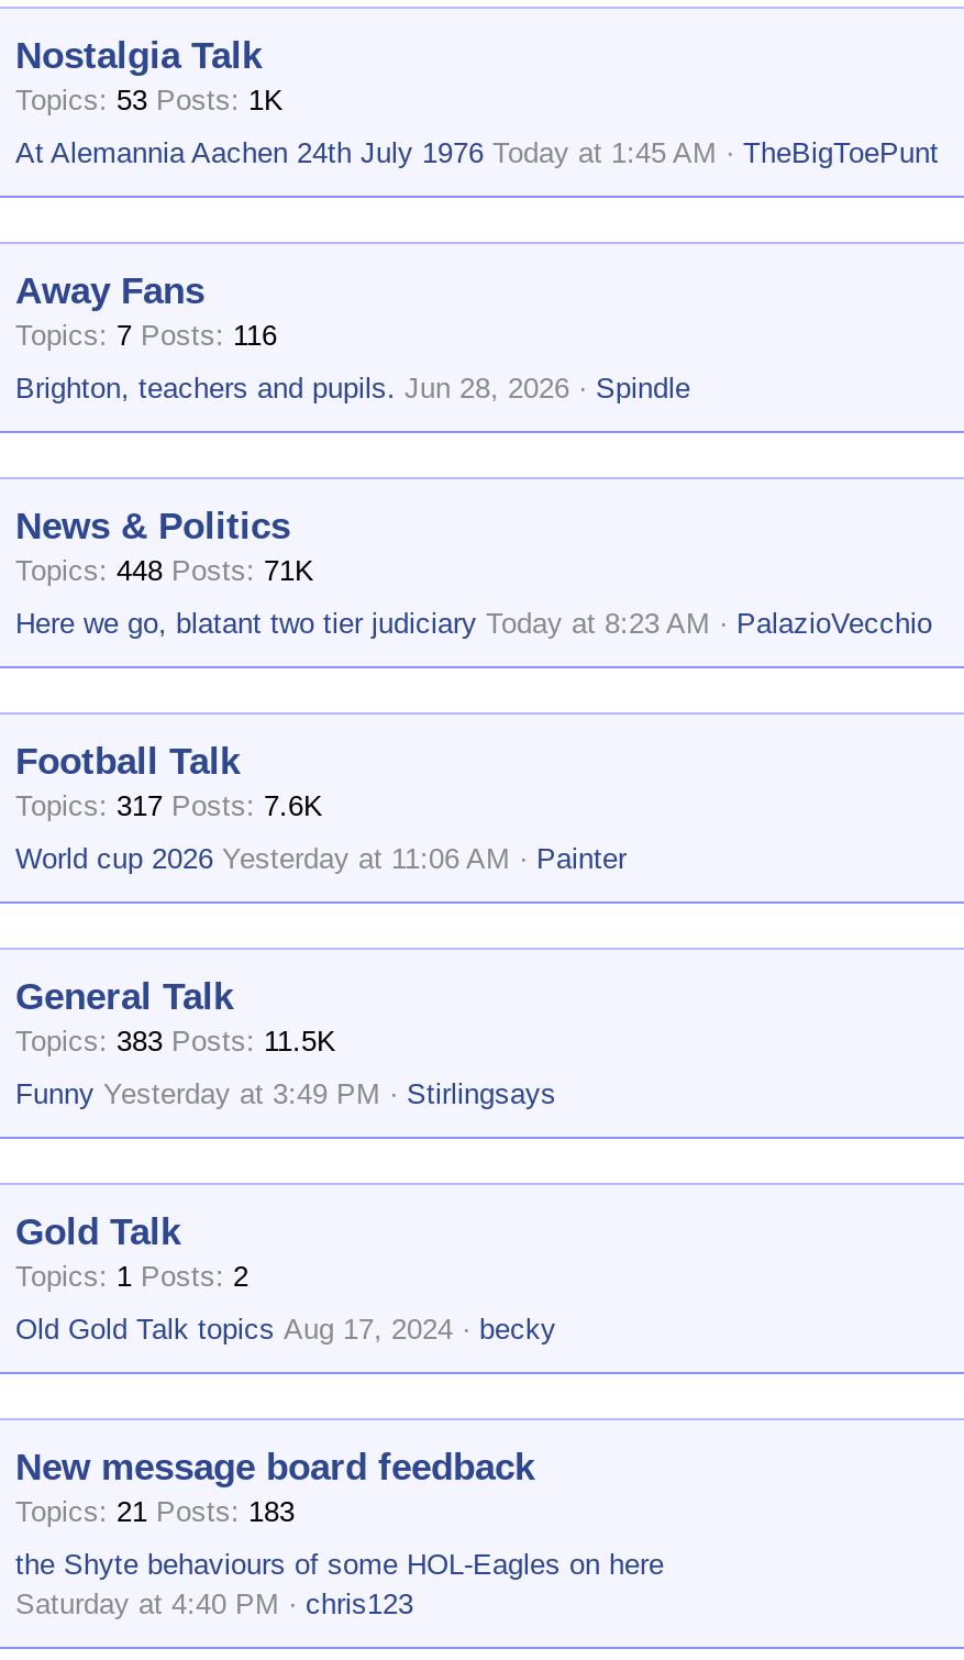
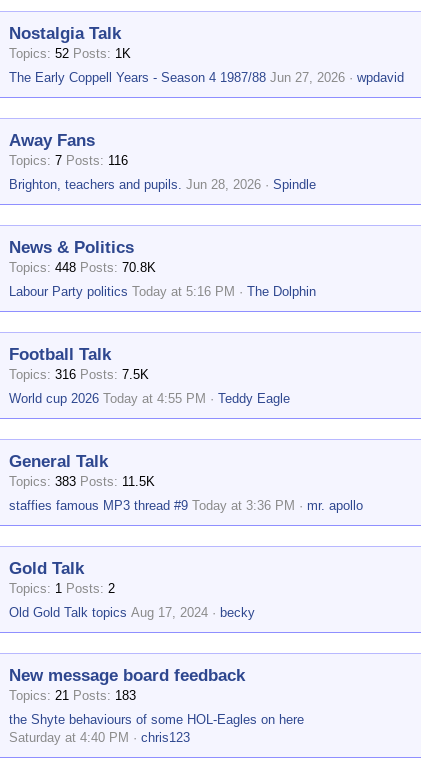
[15,84,284,117] Topics 53 Posts 1K -> [9,46,131,61] Topics 52 Posts 1K
[15,136,939,169] At Alemannia Aachen 24th July 1976 Today at 1:45 AM | TheBigToePunt -> [9,70,404,85] The Early Coppell Years - Season 4 1987/88 Jun 27, 2026 | wpdavid
[15,554,314,587] Topics 448 Posts 71K -> [9,260,156,275] Topics 448 Posts 70.8K
[15,607,932,640] Here we go, blatant two tier judiciary Today at 8:23 AM | PalazioVecchio -> [9,284,316,299] Labour Party politics Today at 5:16 PM | The Dolphin
[15,789,323,822] Topics 317 Posts 7.6K -> [9,367,149,382] Topics 316 Posts 7.5K
[15,842,627,875] World cup 2026 Yesterday at 11:06 AM | Painter -> [9,391,290,406] World cup 2026 Today at 4:55 PM | Teddy Eagle
[15,1077,556,1110] Funny Yesterday at 3:49 PM | Stirlingsays -> [9,498,363,513] staffies famous MP3 thread #9 Today at 3:36 PM | mr. apollo

